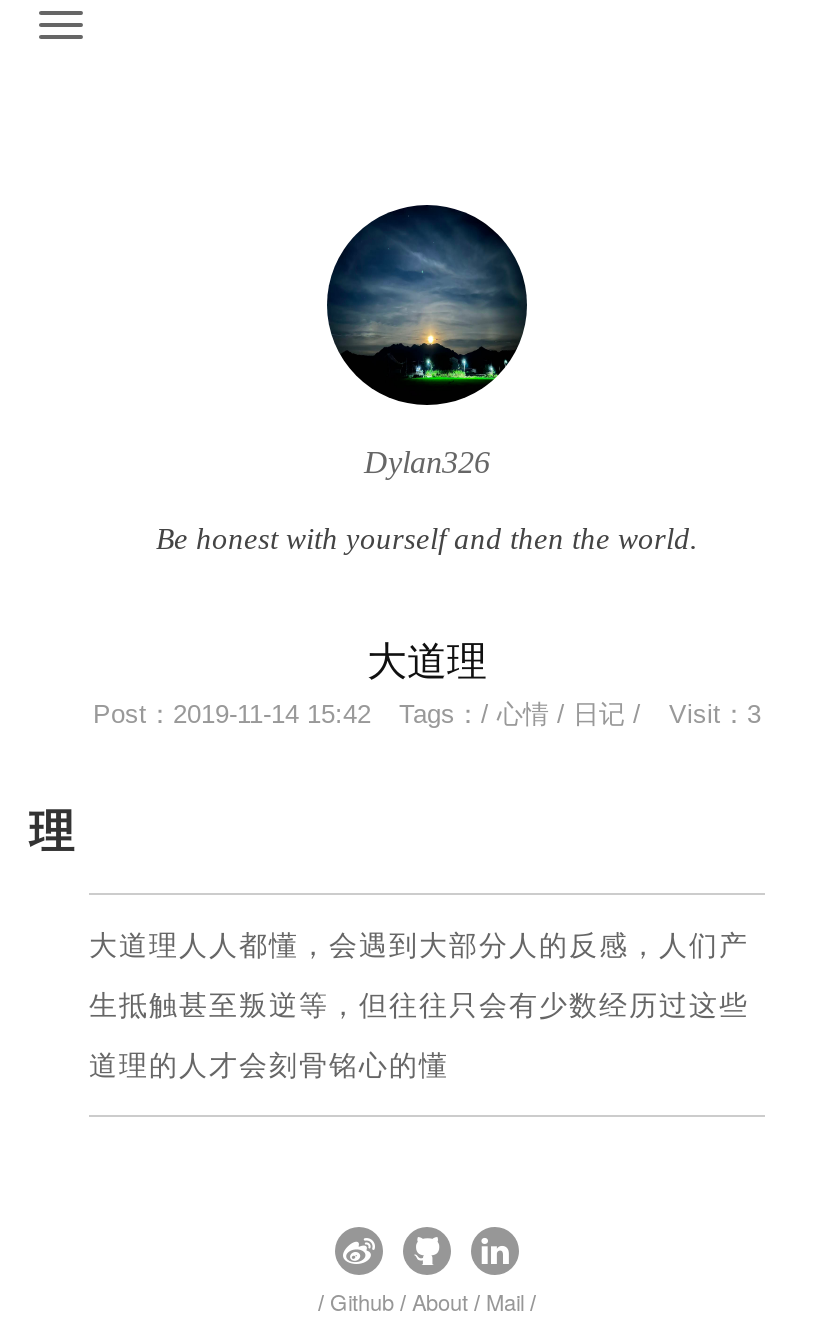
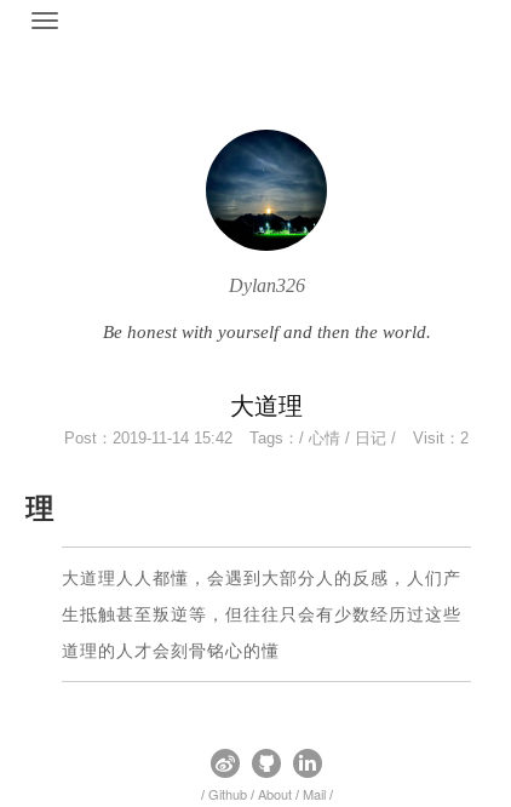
[93,699,761,729] Post：2019-11-14 15:42 Tags：/心情 / 日记 / Visit：3 -> [64,429,469,447] Post：2019-11-14 15:42 Tags：/心情 / 日记 / Visit：2

